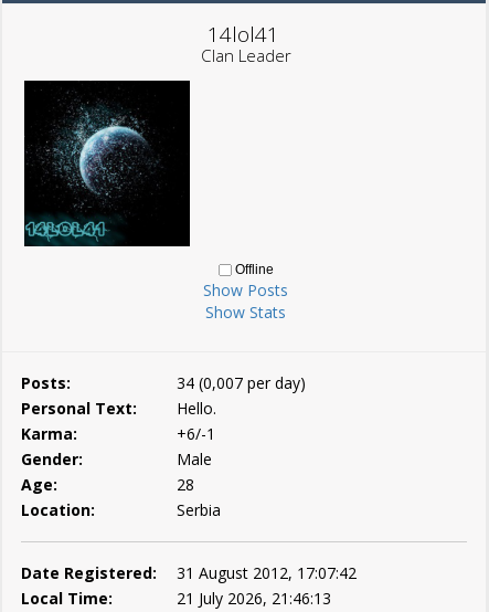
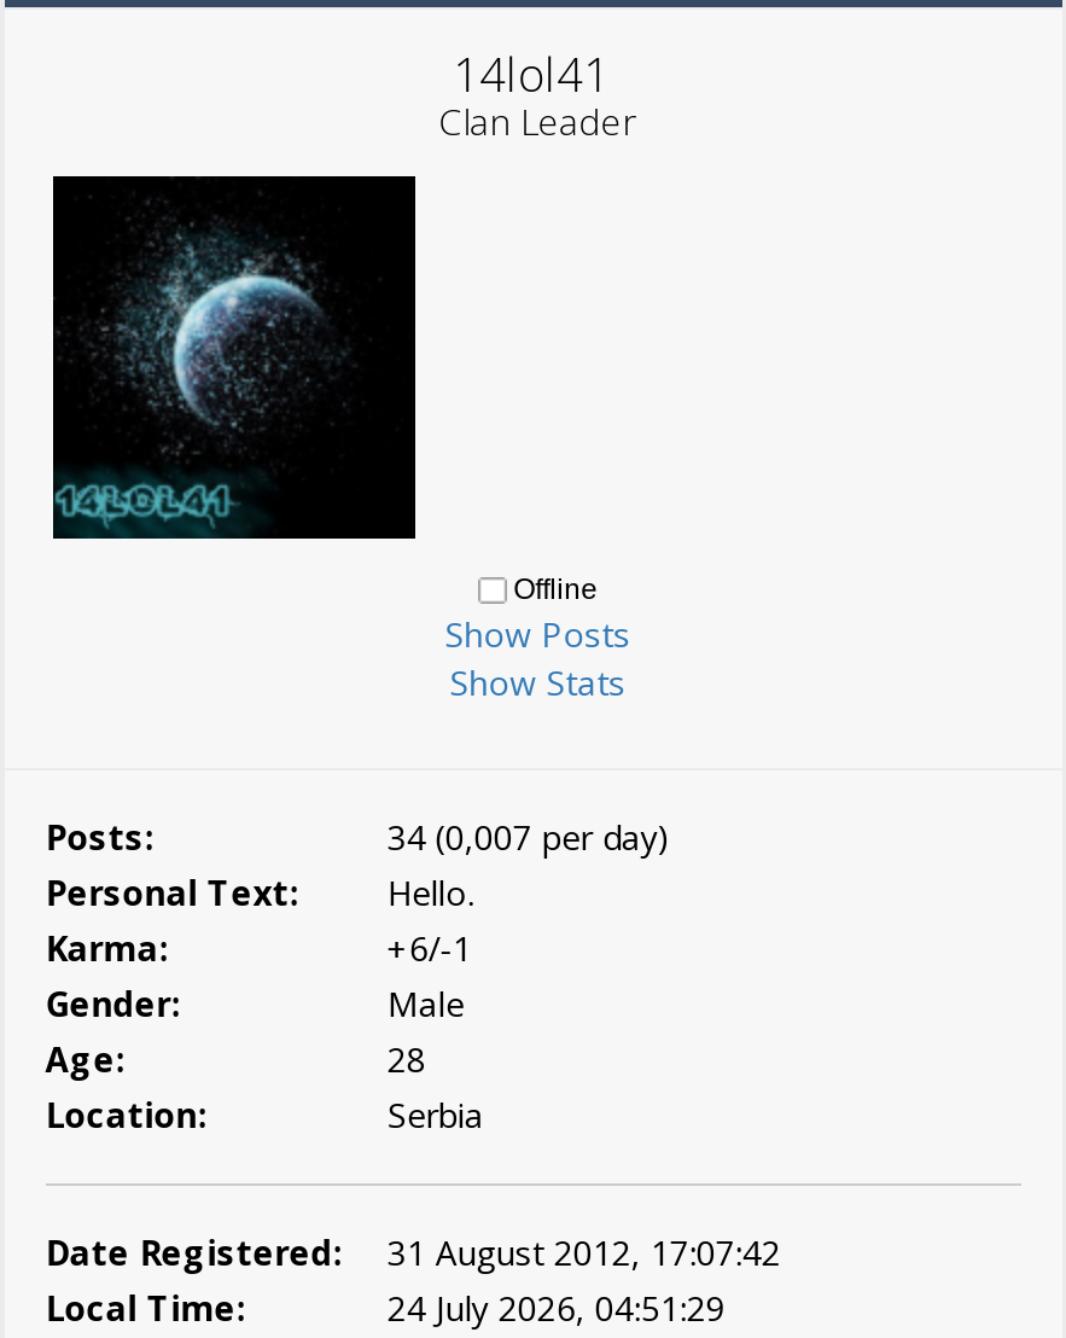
[177,588,331,609] 21 July 2026, 21:46:13 -> [387,1285,725,1331] 24 July 2026, 04:51:29

